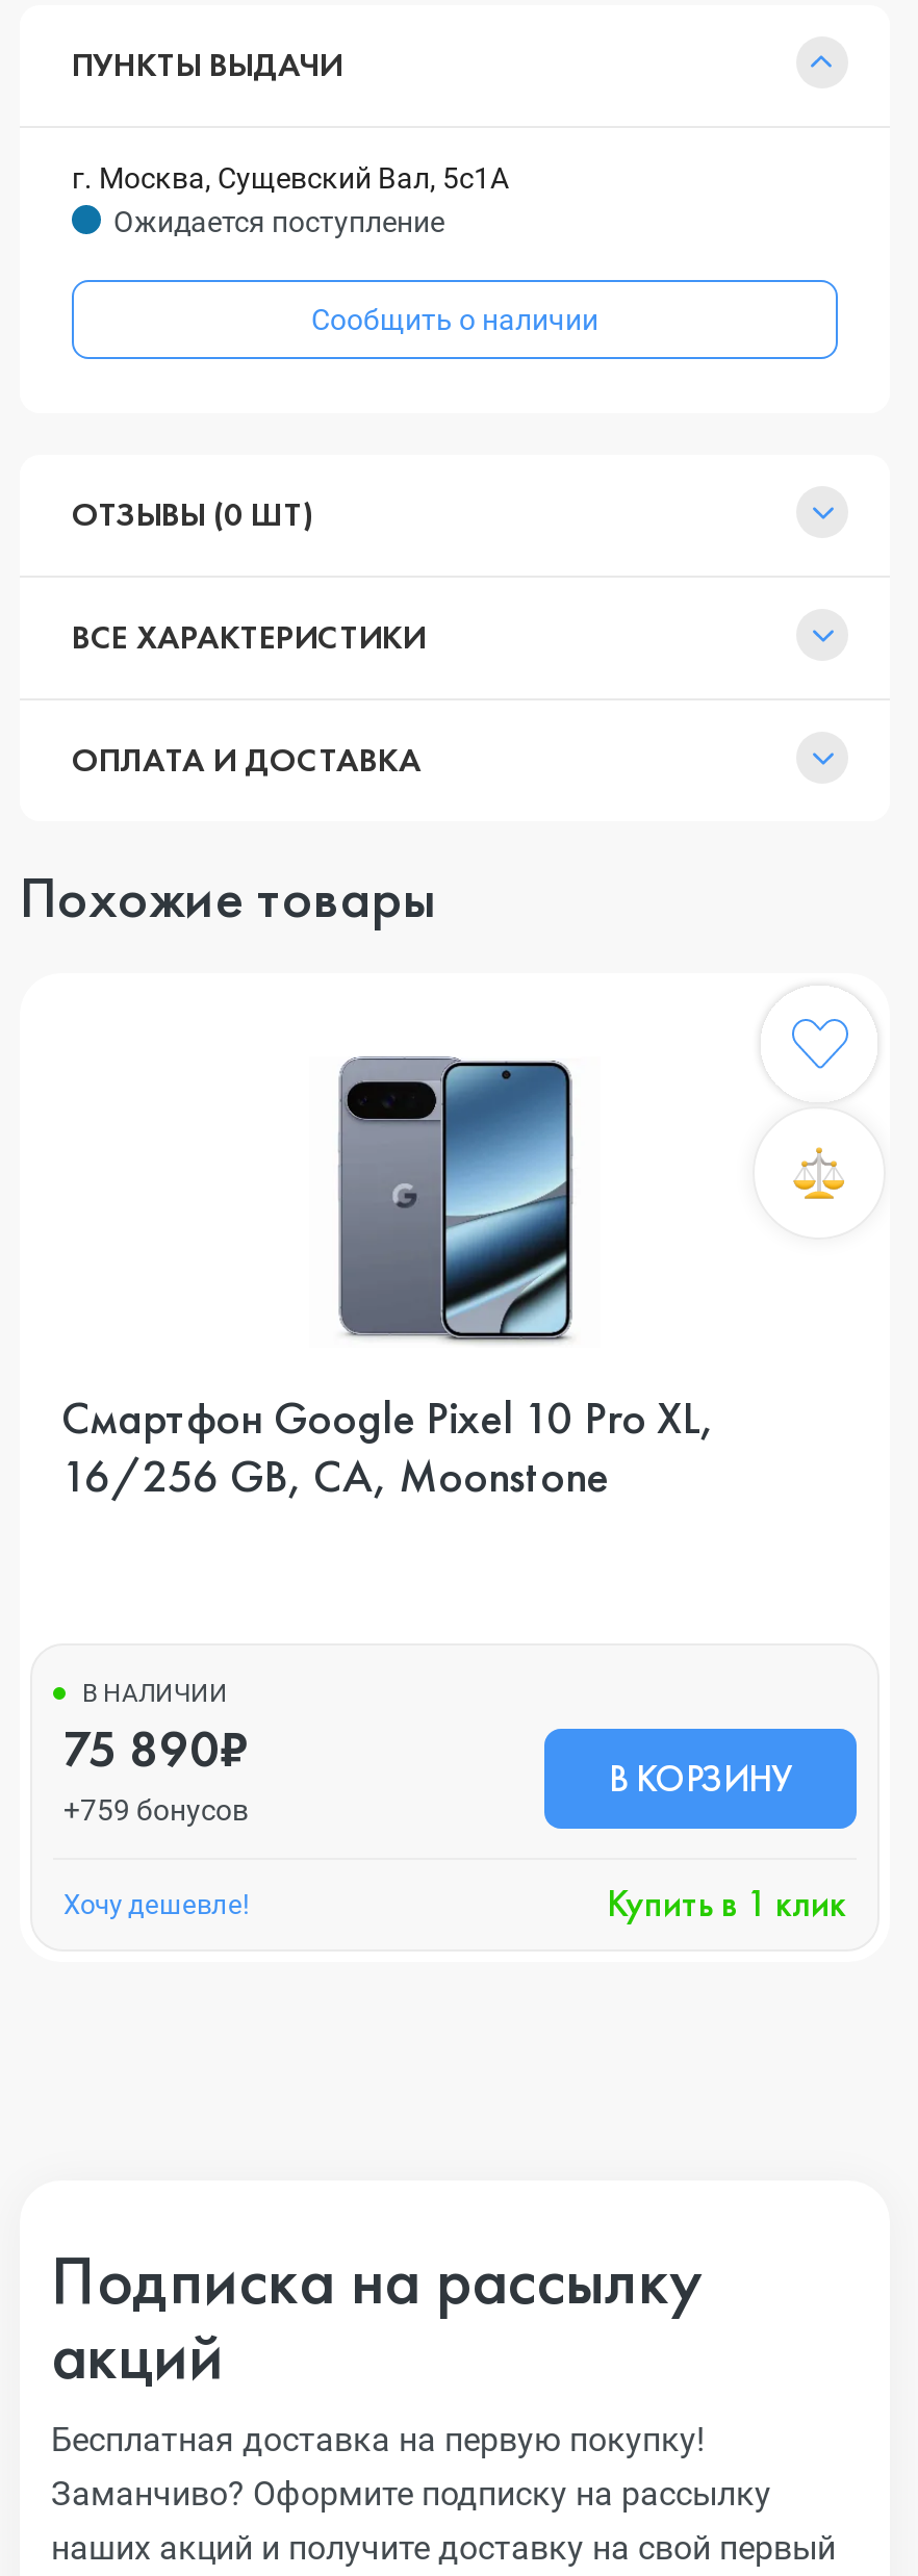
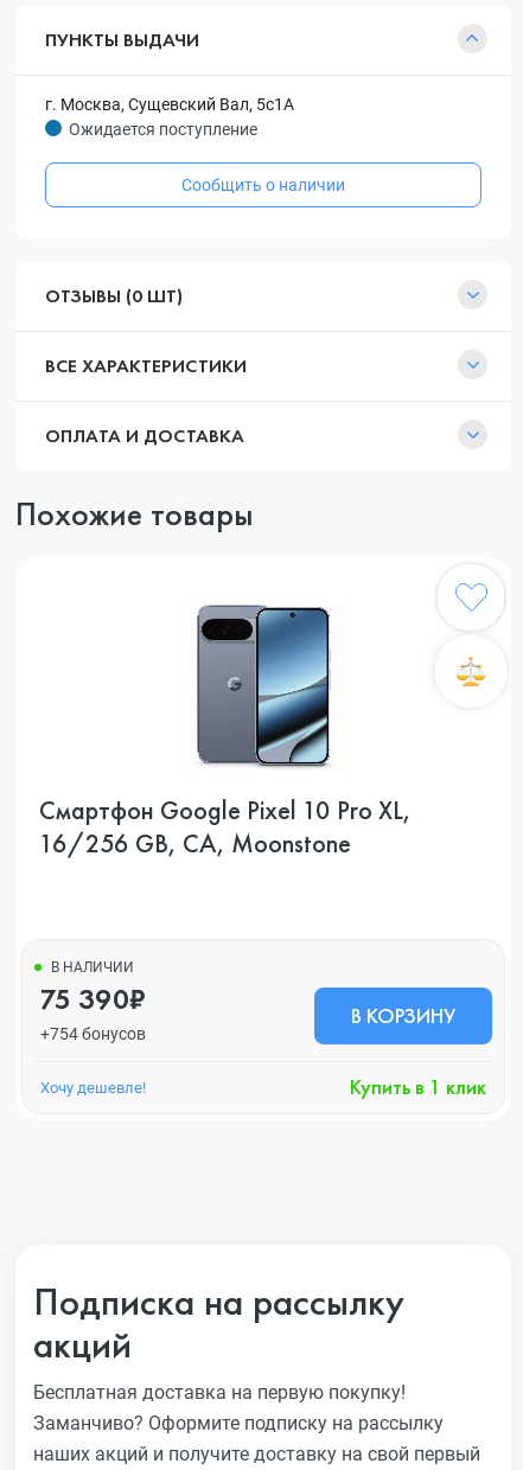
[63,1716,249,1781] 75 890₽ -> [40,980,146,1017] 75 390₽
[63,1793,249,1827] +759 бонусов -> [40,1024,146,1043] +754 бонусов

